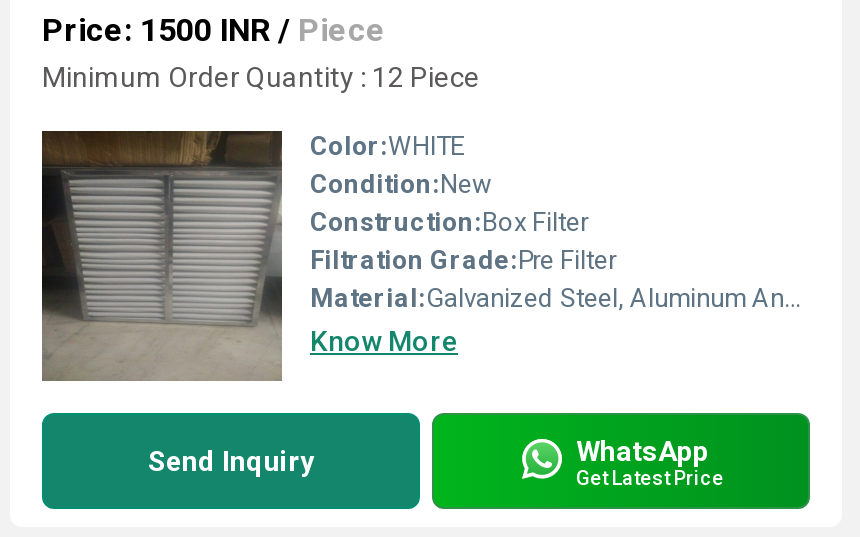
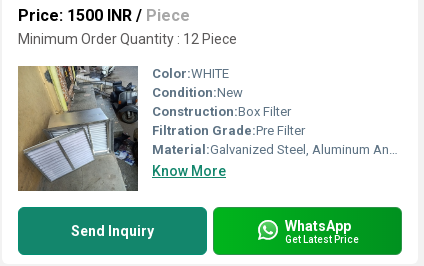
[40,129,284,381] [image] -> [17,66,138,191] [image]

